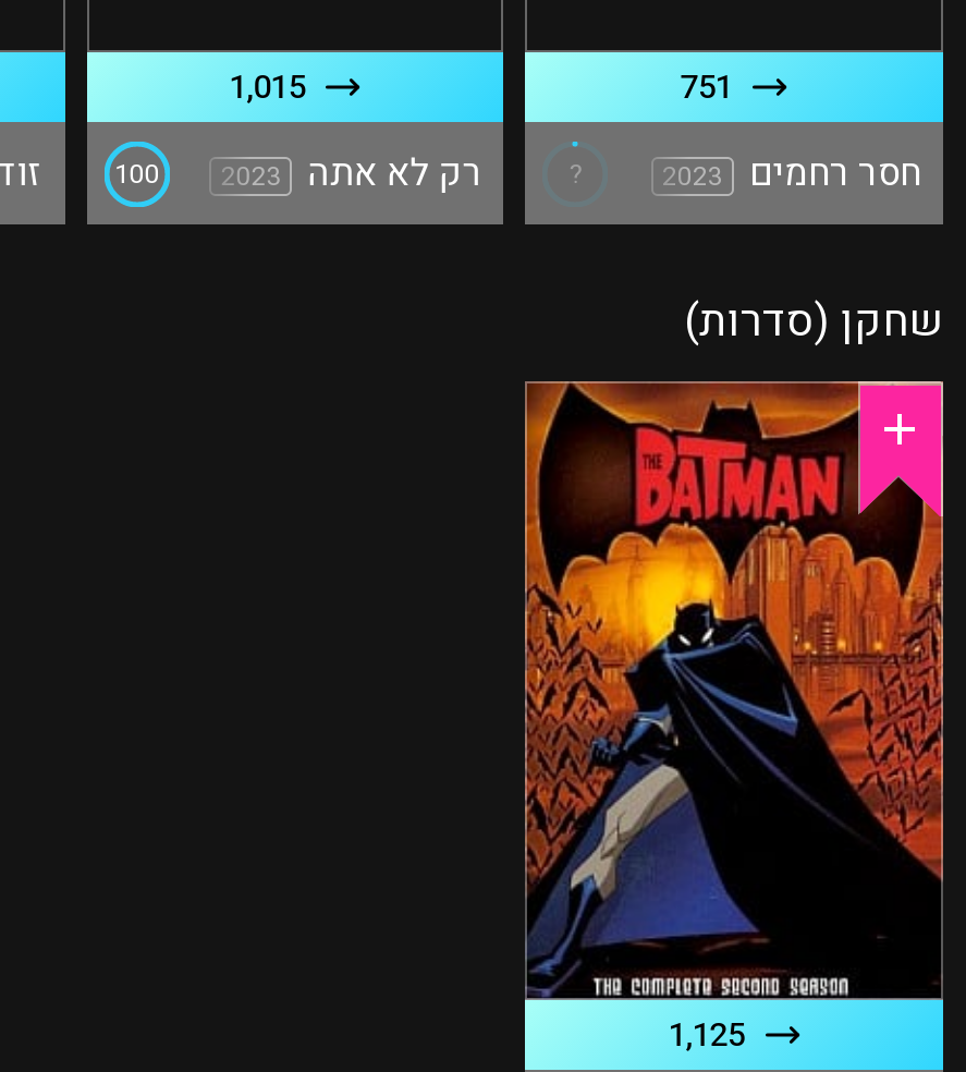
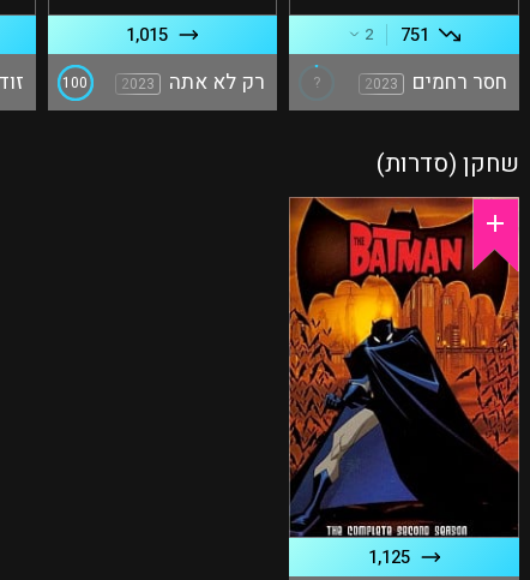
none -> [365,23,373,46] 2

